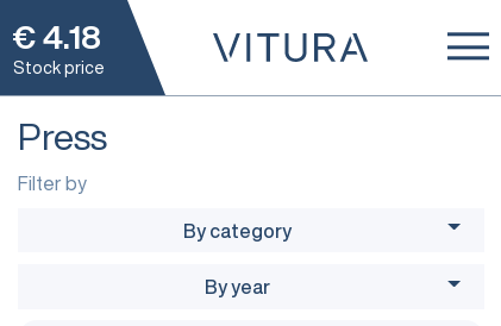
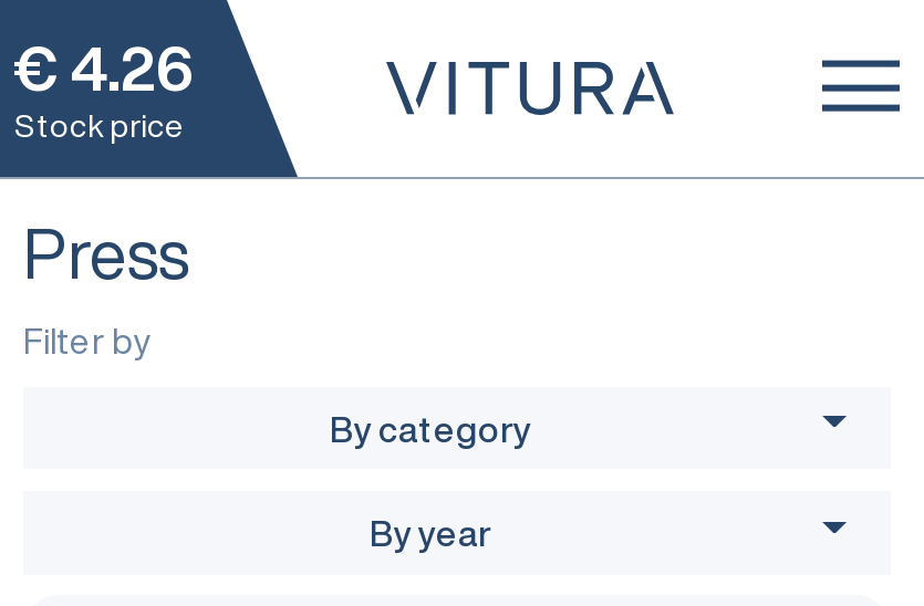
[13,20,101,52] €4.18 -> [14,38,194,97] €4.26

